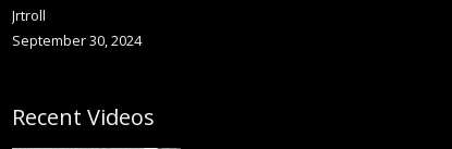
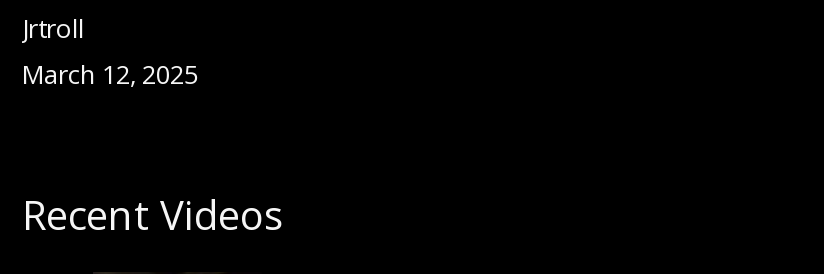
[12,30,142,50] September 30, 2024 -> [22,56,198,92] March 12, 2025

